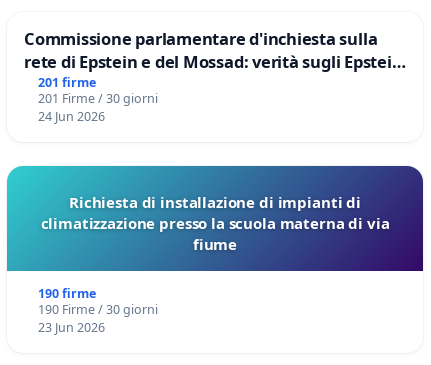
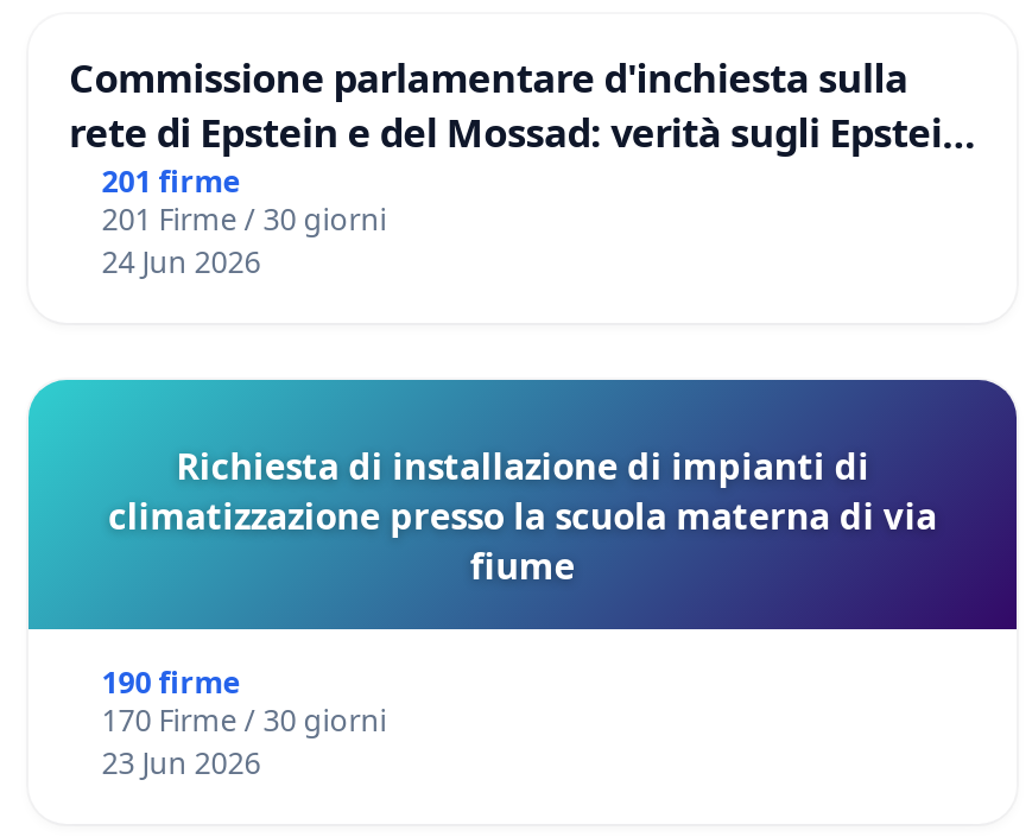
[38,301,158,318] 190 Firme / 30 giorni -> [102,701,387,742] 170 Firme / 30 giorni

